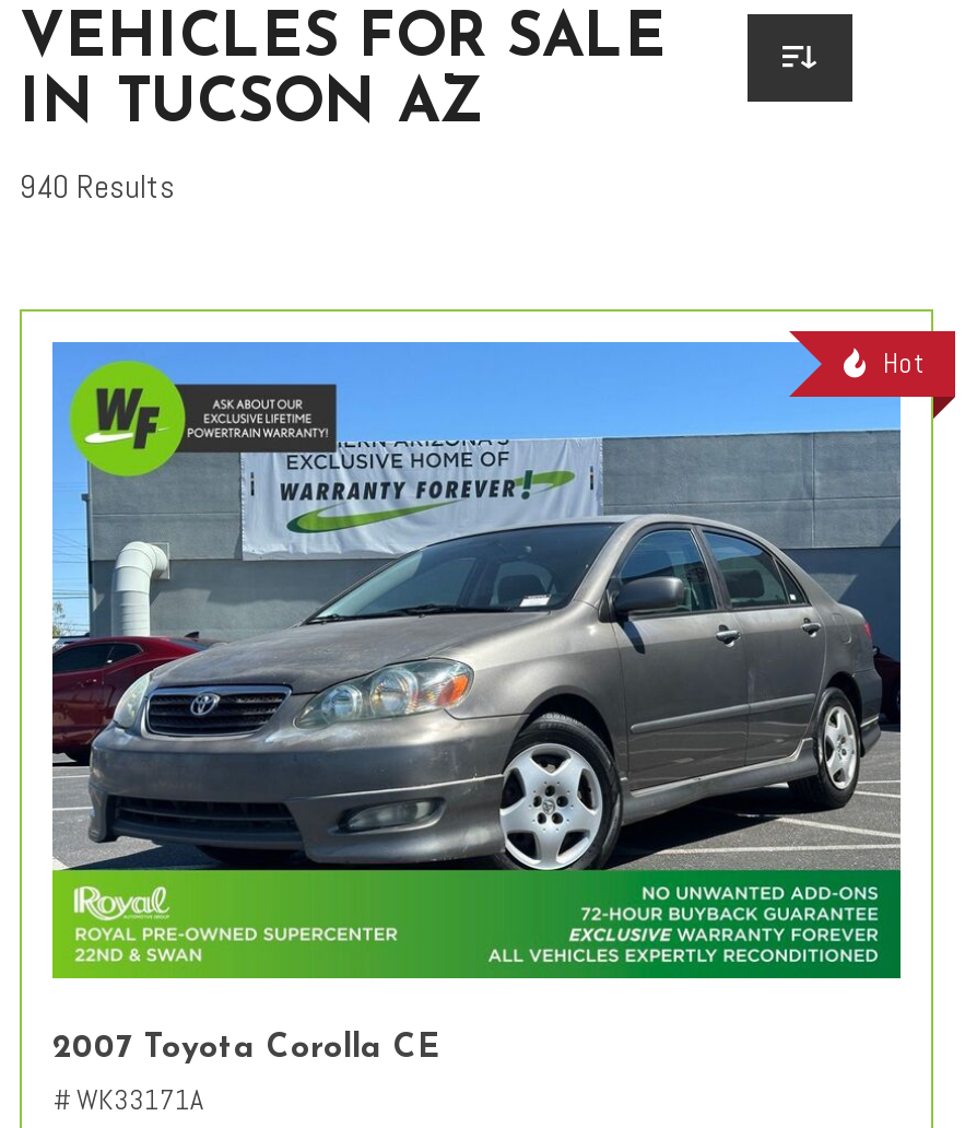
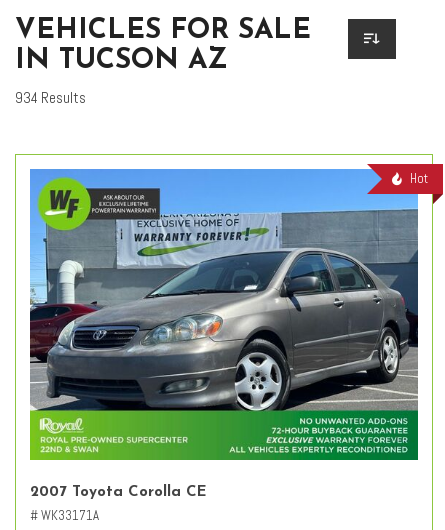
[20,165,175,207] 940 Results -> [15,88,86,107] 934 Results

